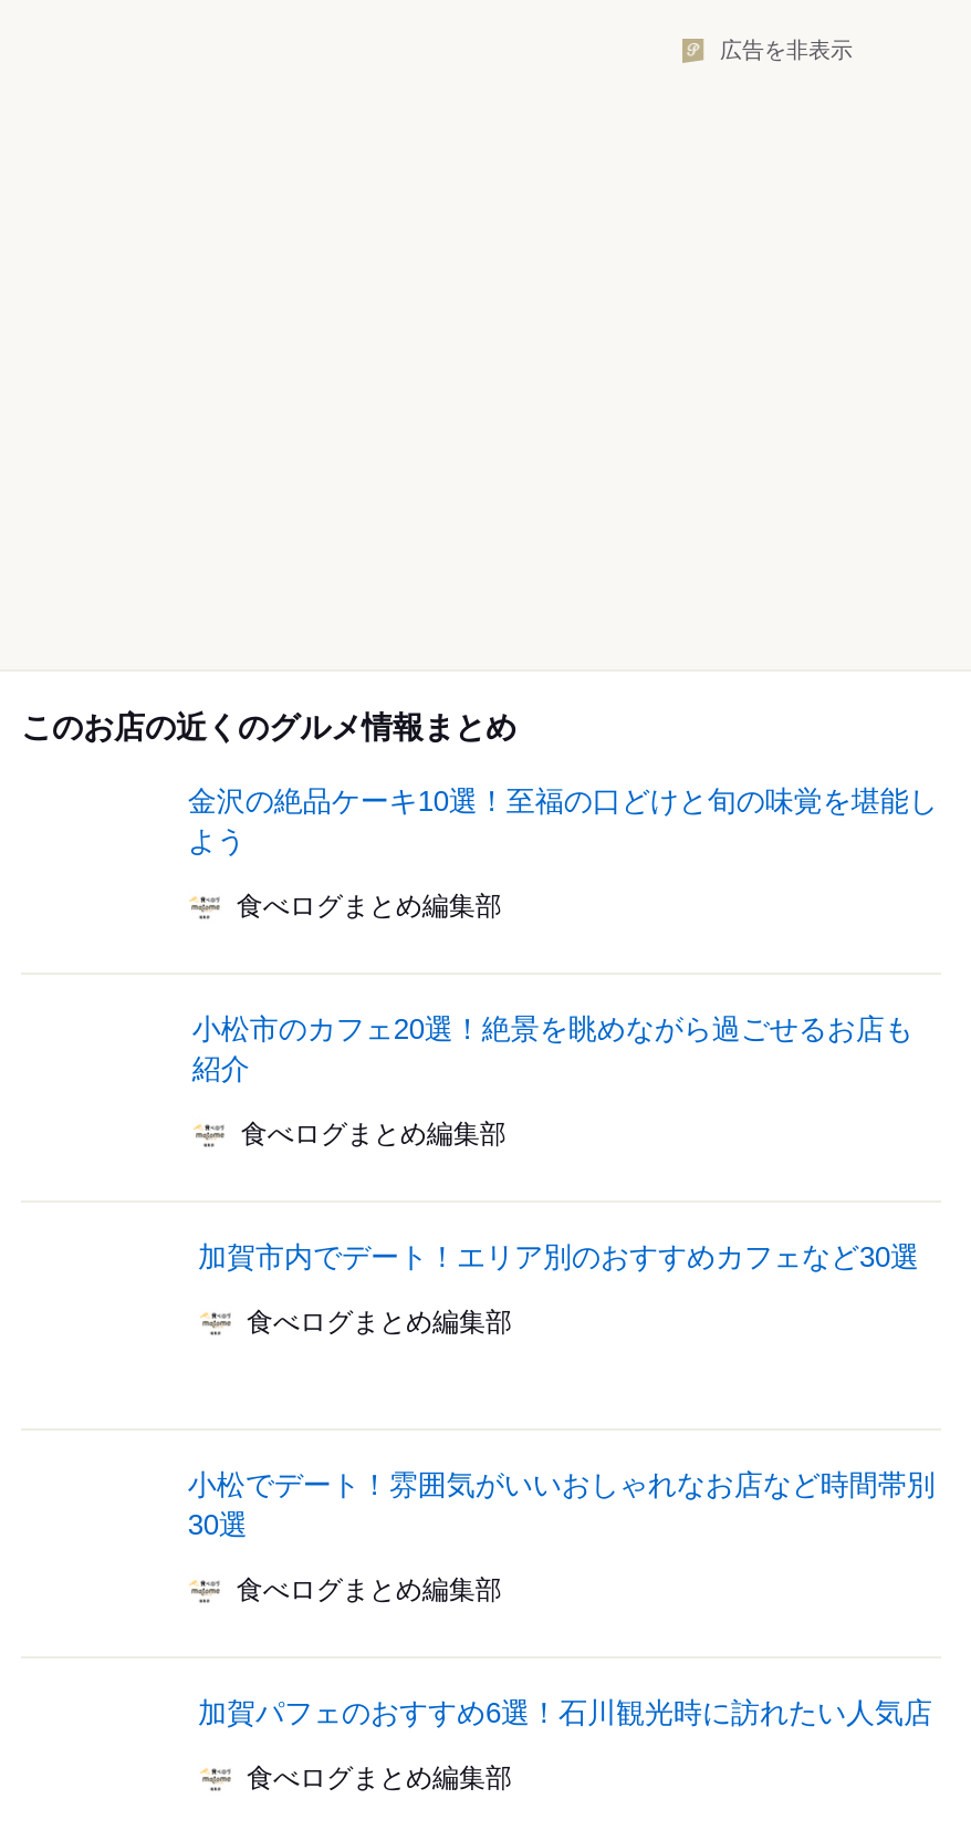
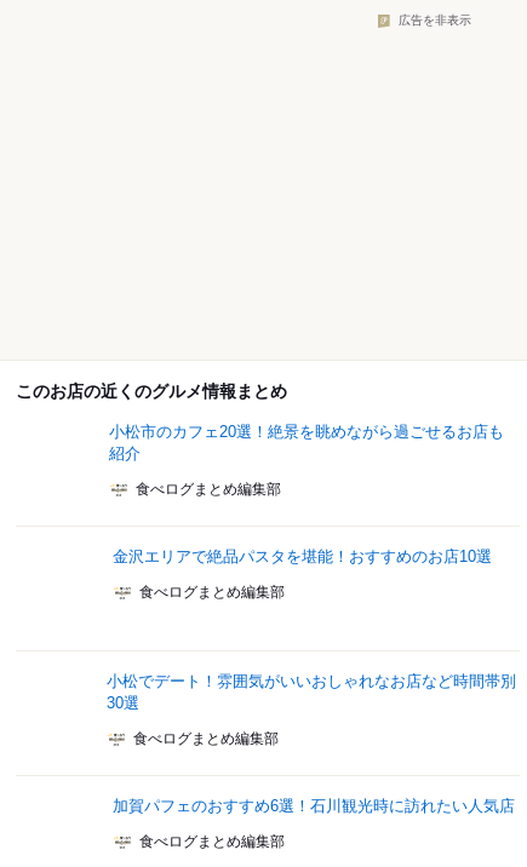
[188,785,937,922] 金沢の絶品ケーキ10選！至福の口どけと旬の味覚を堪能し | よう | 食べログまとめ編集部 -> none
[198,1241,919,1274] 加賀市内でデート！エリア別のおすすめカフェなど30選 -> [113,548,492,566] 金沢エリアで絶品パスタを堪能！おすすめのお店10選

